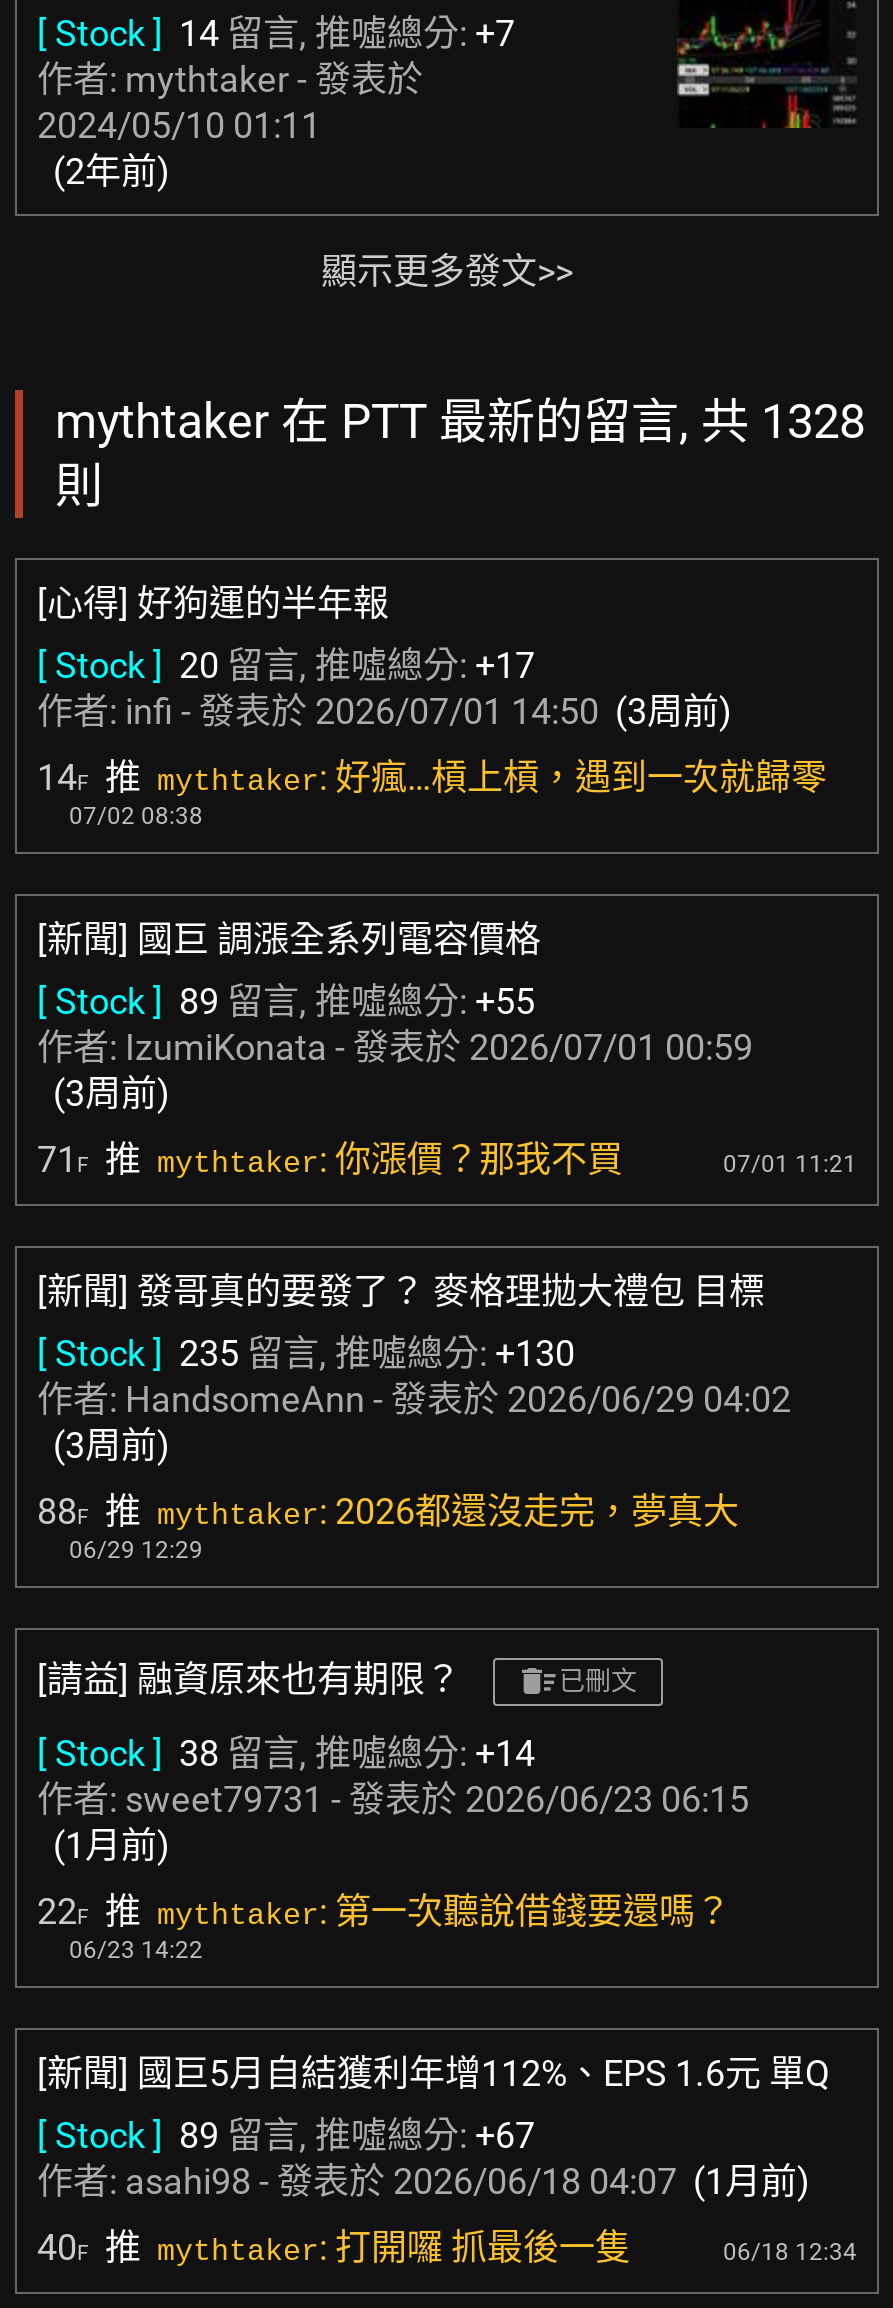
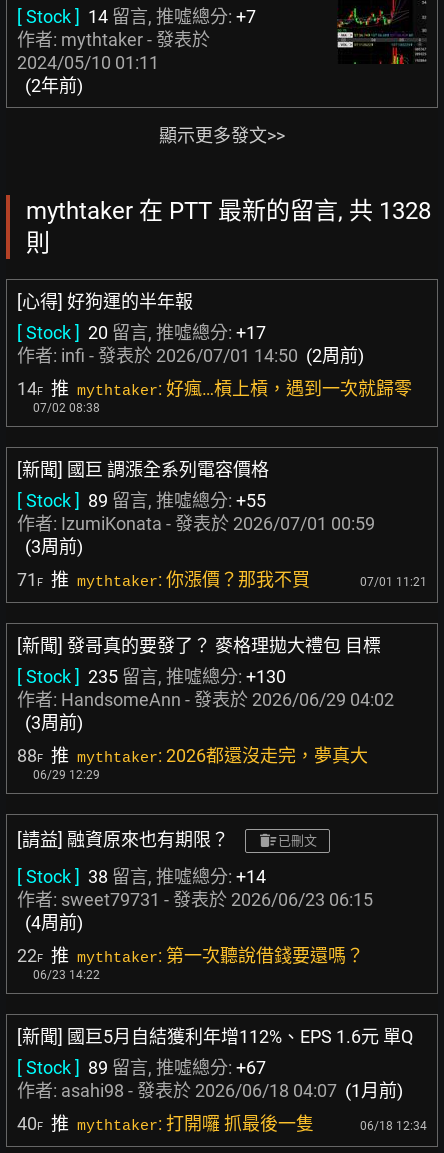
[37,690,731,732] 作者: infi - 發表於2026/07/01 14:50 (3周前) -> [17,345,364,366] 作者: infi - 發表於2026/07/01 14:50 (2周前)
[53,1824,169,1866] (1月前) -> [25,912,83,933] (4周前)

